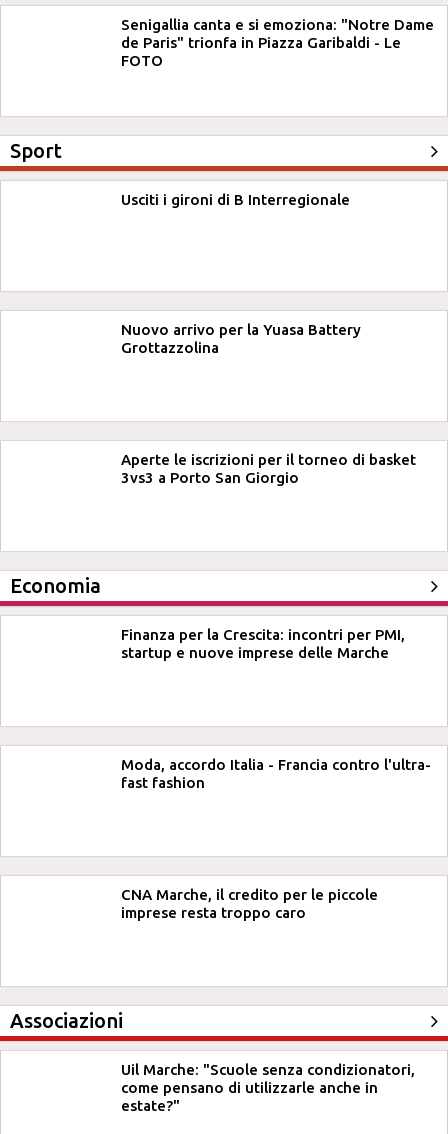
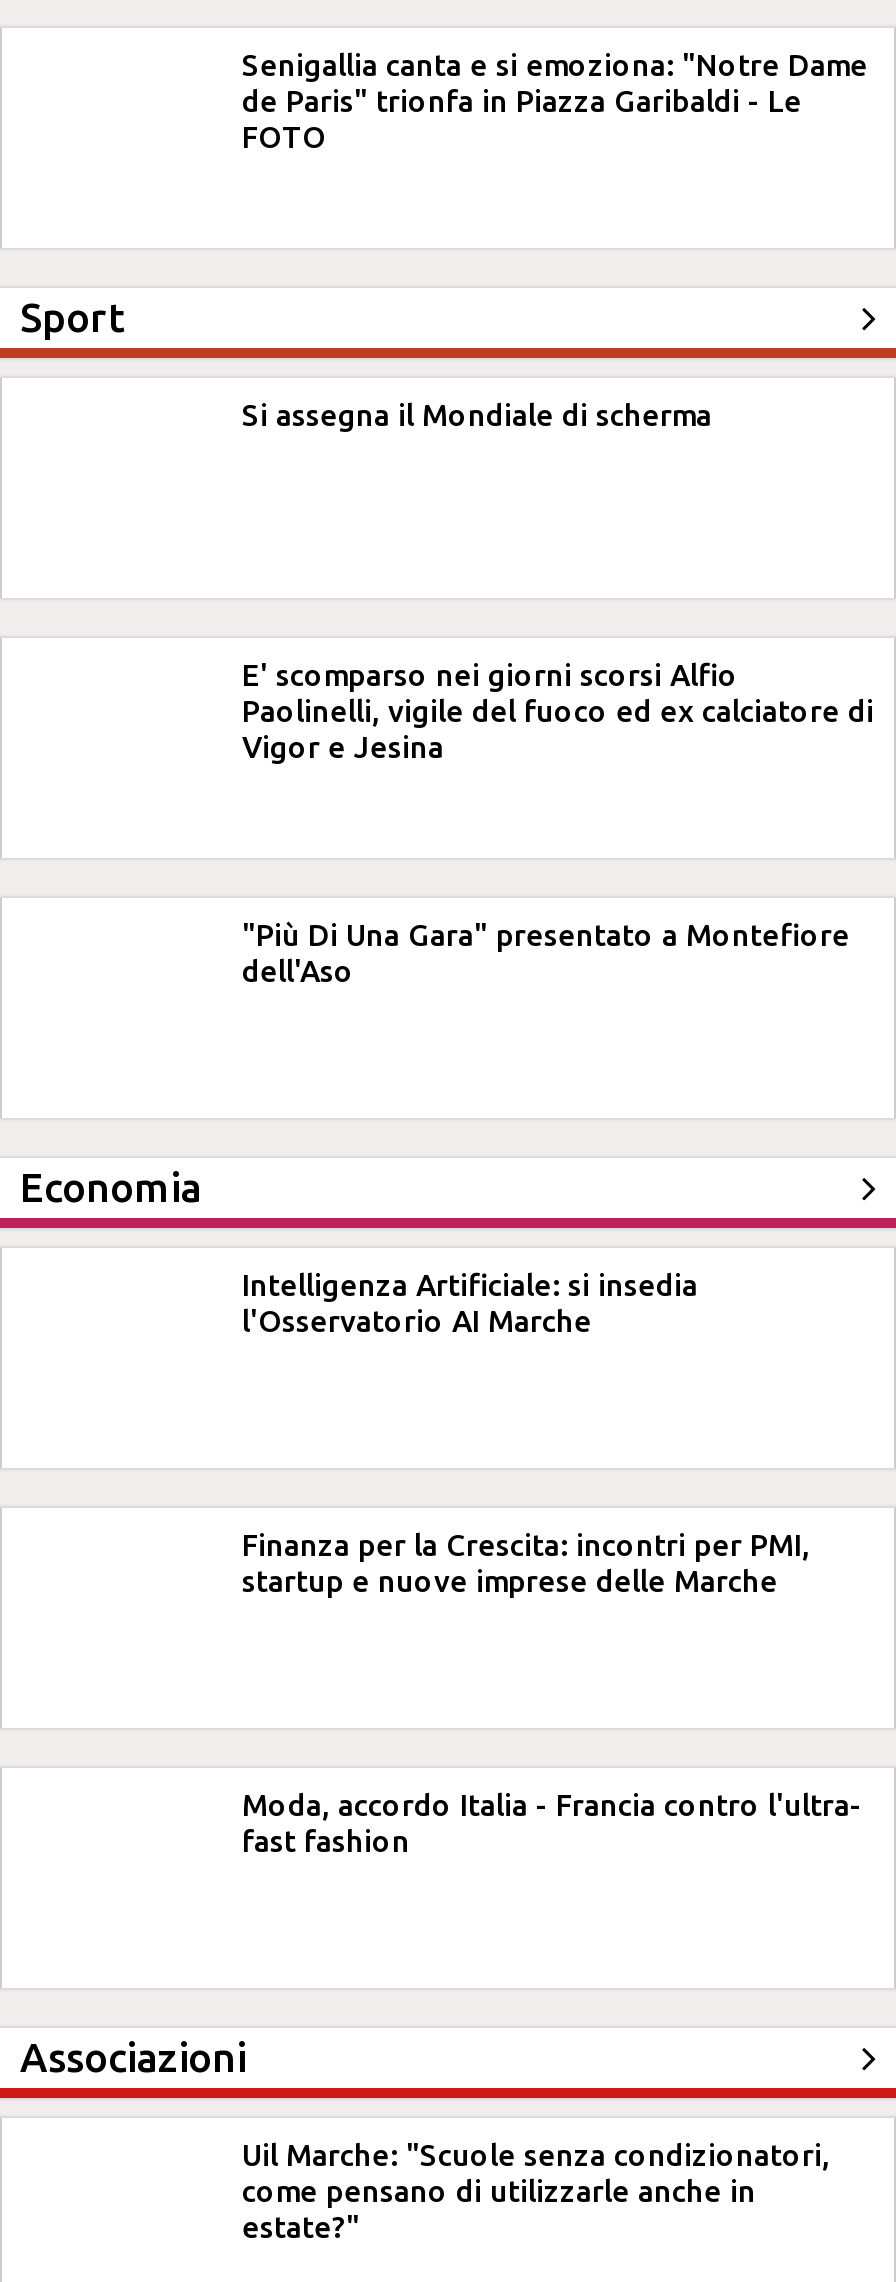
[121,191,350,208] Usciti i gironi di B Interregionale -> [242,398,712,432] Si assegna il Mondiale di scherma
[121,321,361,356] Nuovo arrivo per la Yuasa Battery | Grottazzolina -> [242,658,874,764] E' scomparso nei giorni scorsi Alfio | Paolinelli, vigile del fuoco ed ex calciatore di | Vigor e Jesina
[121,451,416,486] Aperte le iscrizioni per il torneo di basket | 3vs3 a Porto San Giorgio -> [242,918,850,988] "Più Di Una Gara" presentato a Montefiore | dell'Aso
none -> [242,1268,698,1338] Intelligenza Artificiale: si insedia | l'Osservatorio AI Marche
moved [121,626,431,791] -> [242,1528,862,1858]: Finanza per la Crescita: incontri per PMI, | startup e nuove imprese delle Marche | Moda, accordo Italia - Francia contro l'ultra- | fast fashion
[121,886,378,921] CNA Marche, il credito per le piccole | imprese resta troppo caro -> none

